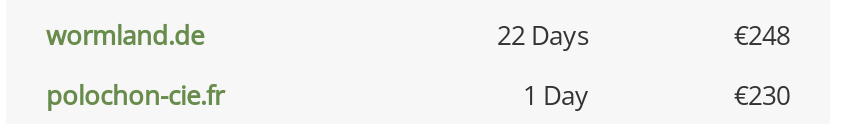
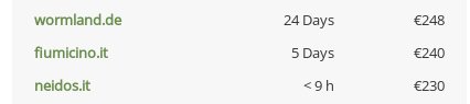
[497,17,589,53] 22 Days -> [283,10,334,30] 24 Days
[46,77,589,113] polochon-cie.fr | 1 Day -> [34,43,445,95] fiumicino.it | 5 Days | €240 | neidos.it | < 9 h

